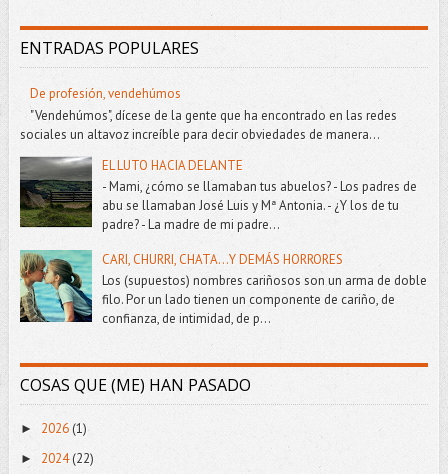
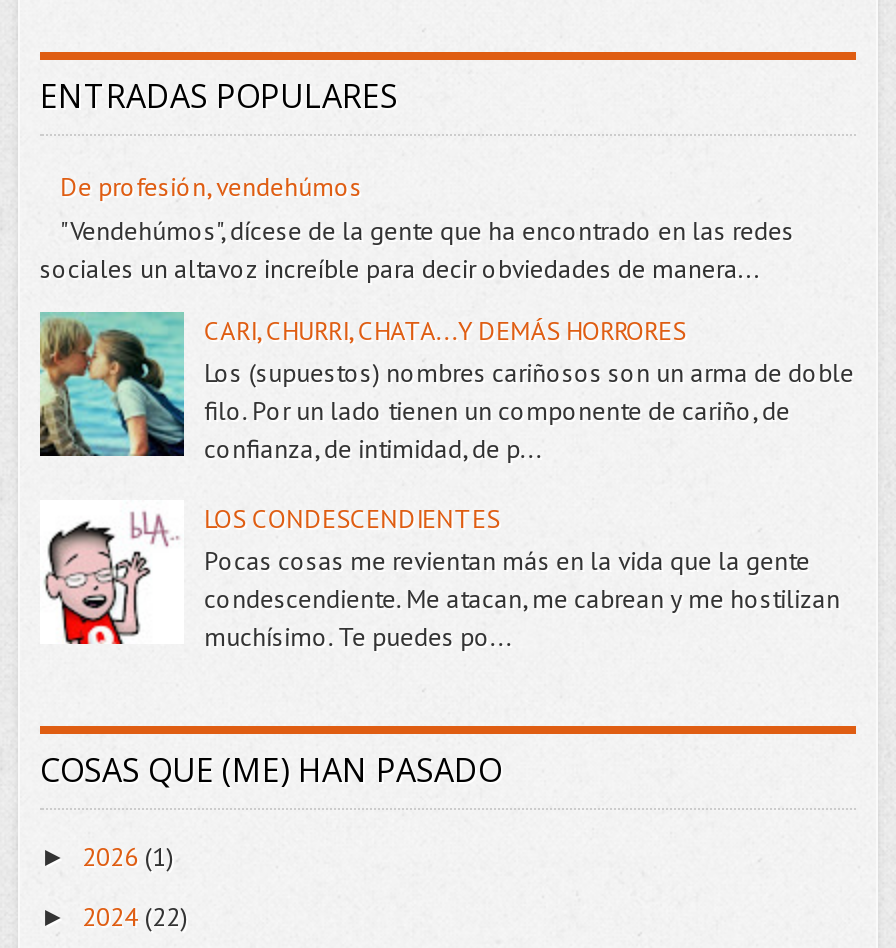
[19,156,417,233] [image] | EL LUTO HACIA DELANTE | - Mami, ¿cómo se llamaban tus abuelos? - Los padres de | abu se llamaban José Luis y Mª Antonia. - ¿Y los de tu | padre? - La madre de mi padre... -> none
moved [15,246,427,329] -> [30,304,854,470]: [image] | CARI, CHURRI, CHATA...Y DEMÁS HORRORES | Los (supuestos) nombres cariñosos son un arma de doble | filo. Por un lado tienen un componente de cariño, de | confianza, de intimidad, de p...
none -> [40,501,840,655] [image] | LOS CONDESCENDIENTES | Pocas cosas me revientan más en la vida que la gente | condescendiente. Me atacan, me cabrean y me hostilizan | muchísimo. Te puedes po...

